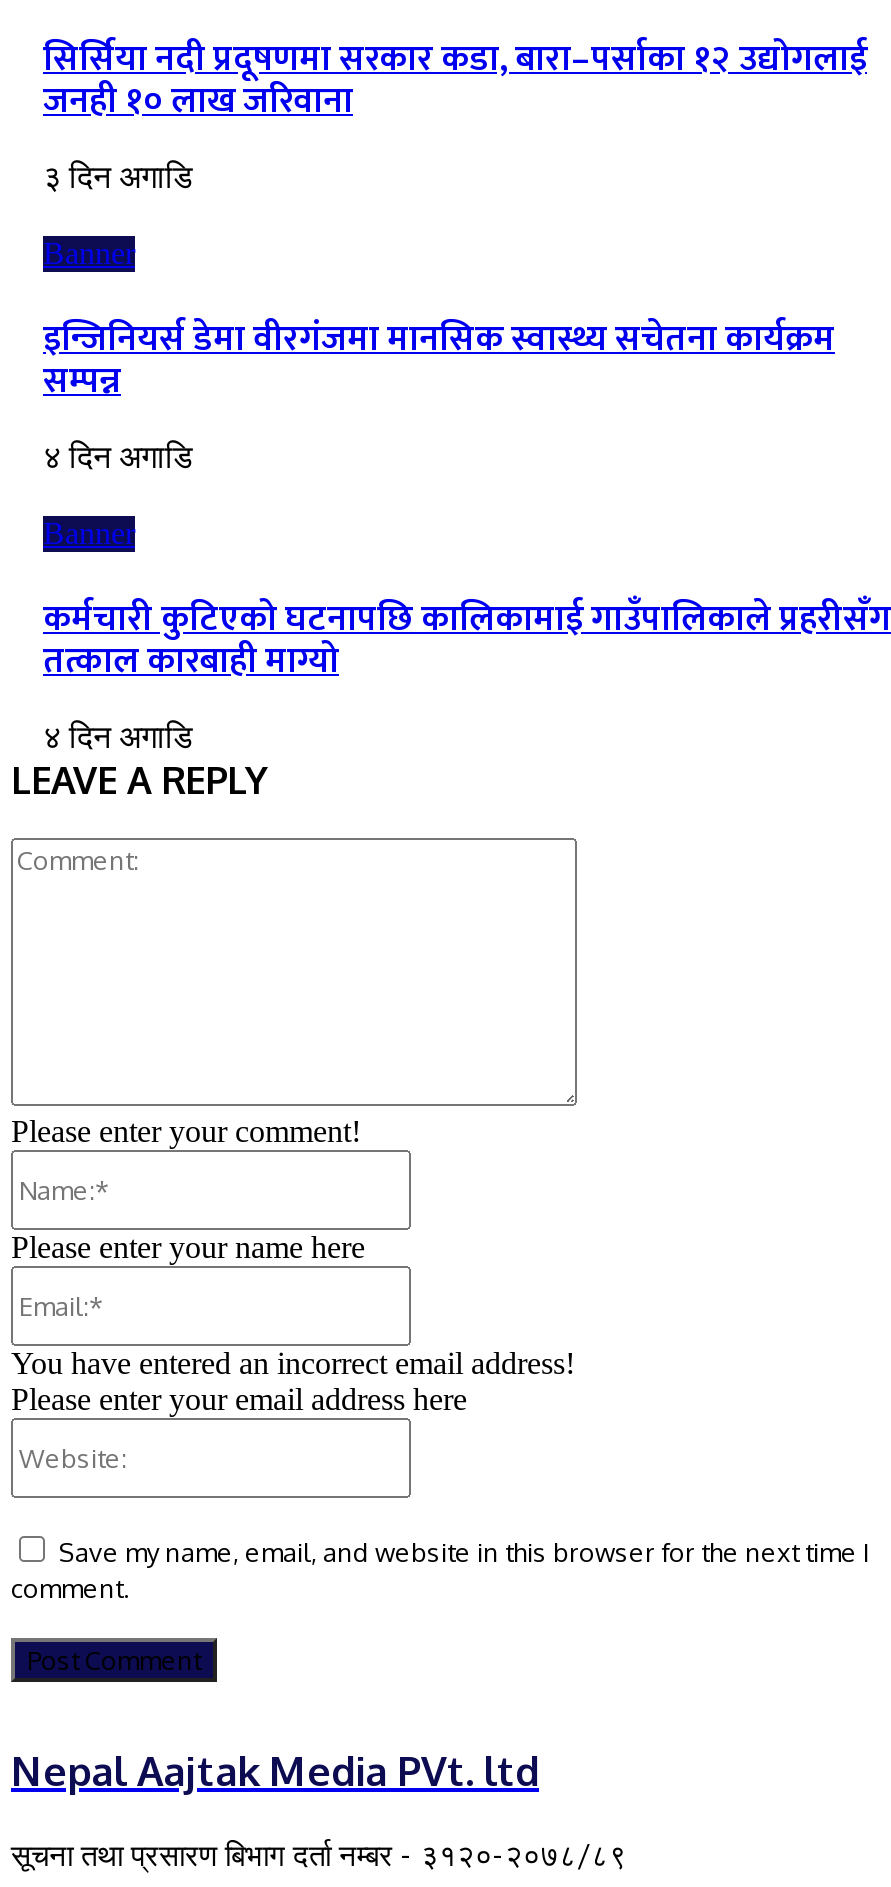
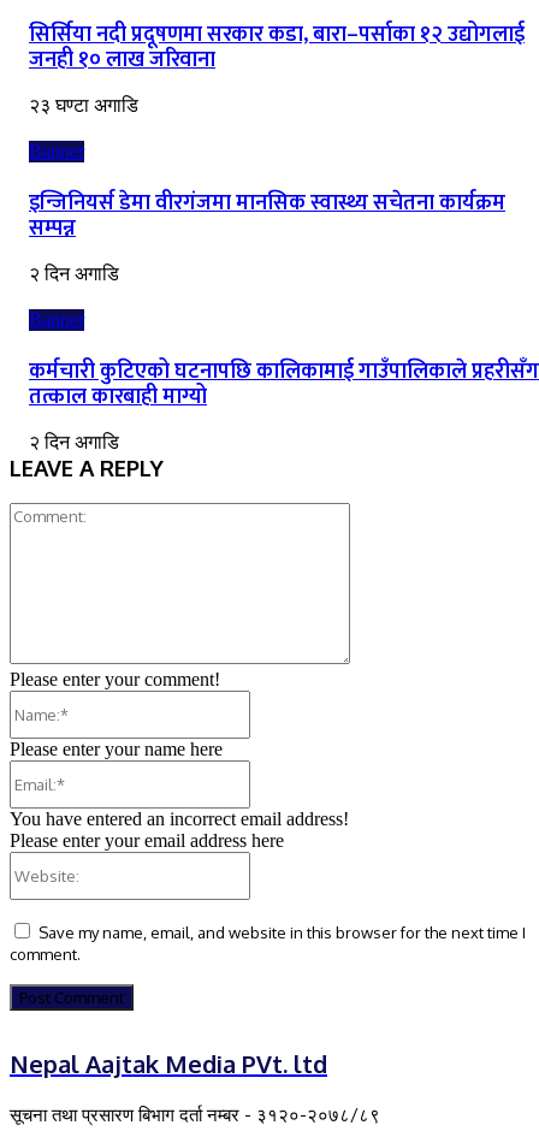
[43,159,193,193] ३ दिन अगाडि -> [29,94,138,115] २३ घण्टा अगाडि
[43,439,193,473] ४ दिन अगाडि -> [29,263,119,283] २ दिन अगाडि
[43,719,193,753] ४ दिन अगाडि -> [29,431,119,452] २ दिन अगाडि

